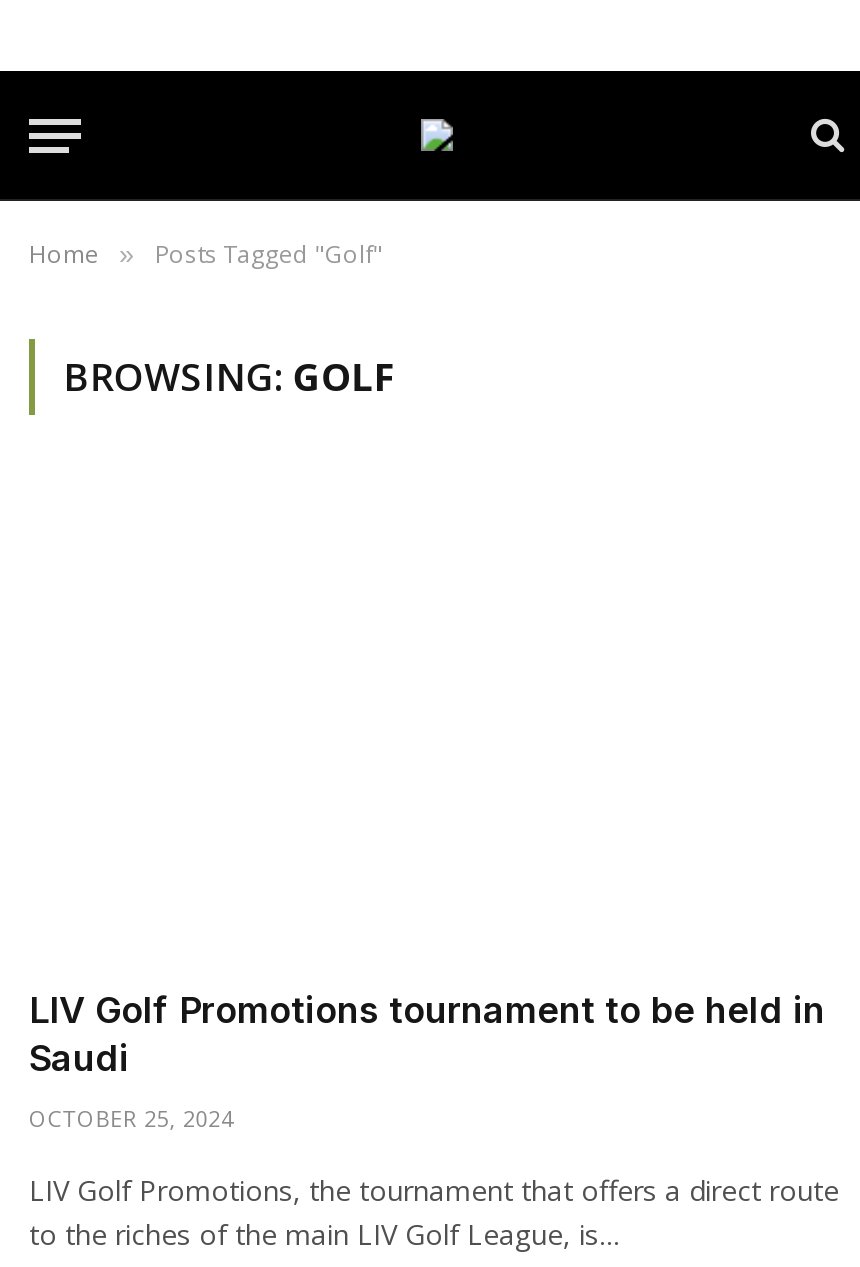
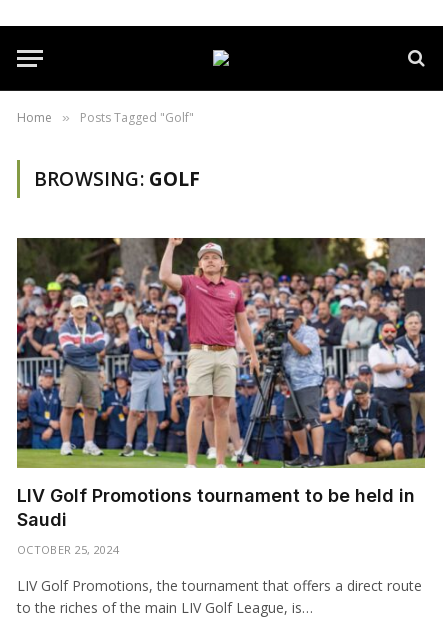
none -> [16,237,426,469] [image]

